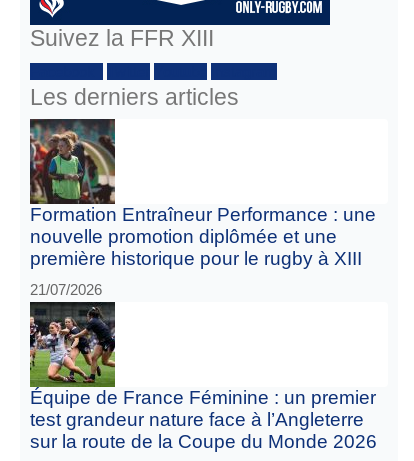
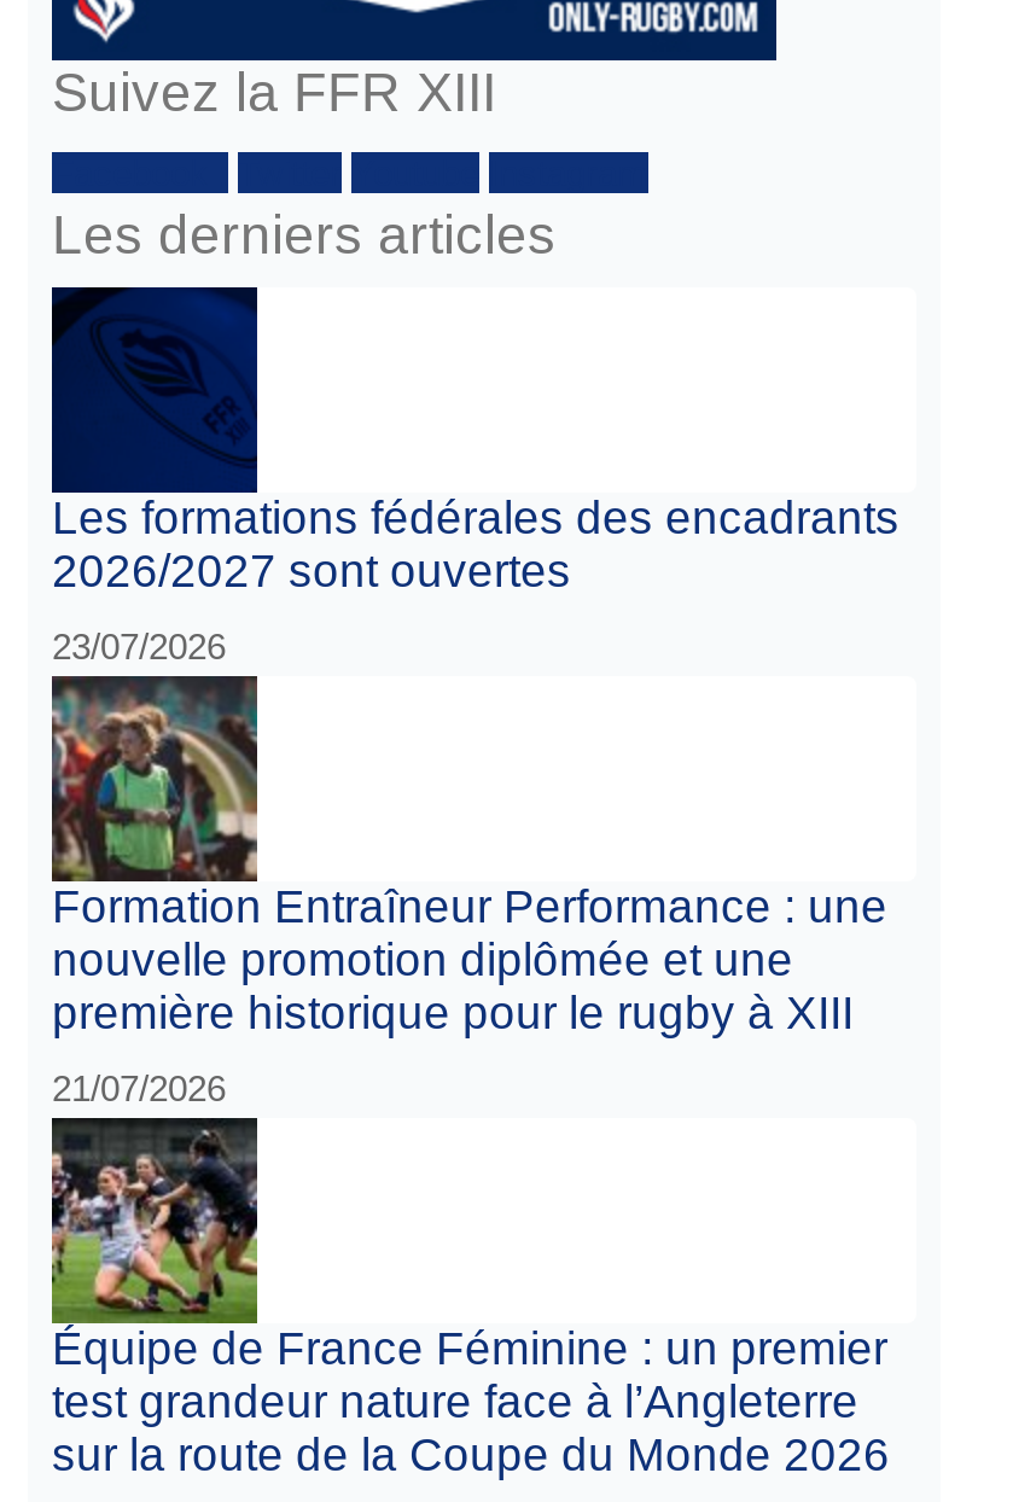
none -> [52,287,900,667] [image] | Les formations fédérales des encadrants | 2026/2027 sont ouvertes | 23/07/2026

